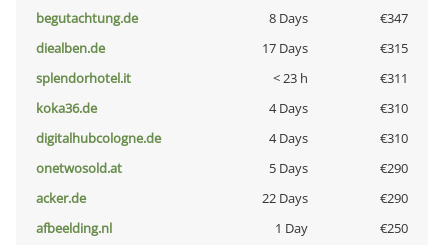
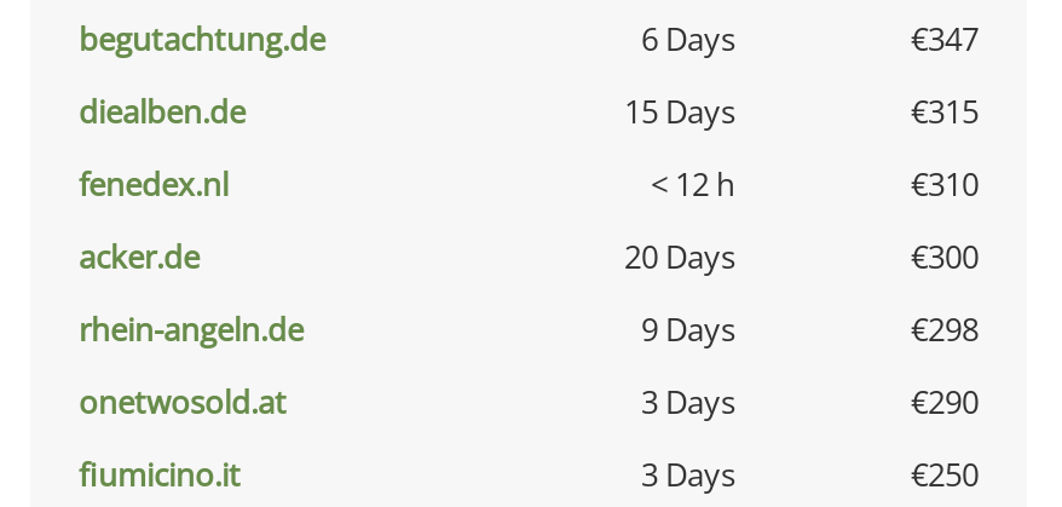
[268,9,307,27] 8 Days -> [641,17,735,61] 6 Days
[261,39,307,57] 17 Days -> [624,90,735,133] 15 Days
[36,69,408,117] splendorhotel.it | < 23 h | €311 | koka36.de | 4 Days -> [79,162,735,206] fenedex.nl | < 12 h
[36,129,408,147] digitalhubcologne.de | 4 Days | €310 -> [79,235,979,351] acker.de | 20 Days | €300 | rhein-angeln.de | 9 Days | €298
[268,159,307,177] 5 Days -> [641,380,735,424] 3 Days
[36,189,408,237] acker.de | 22 Days | €290 | afbeelding.nl | 1 Day -> [79,453,735,496] fiumicino.it | 3 Days

